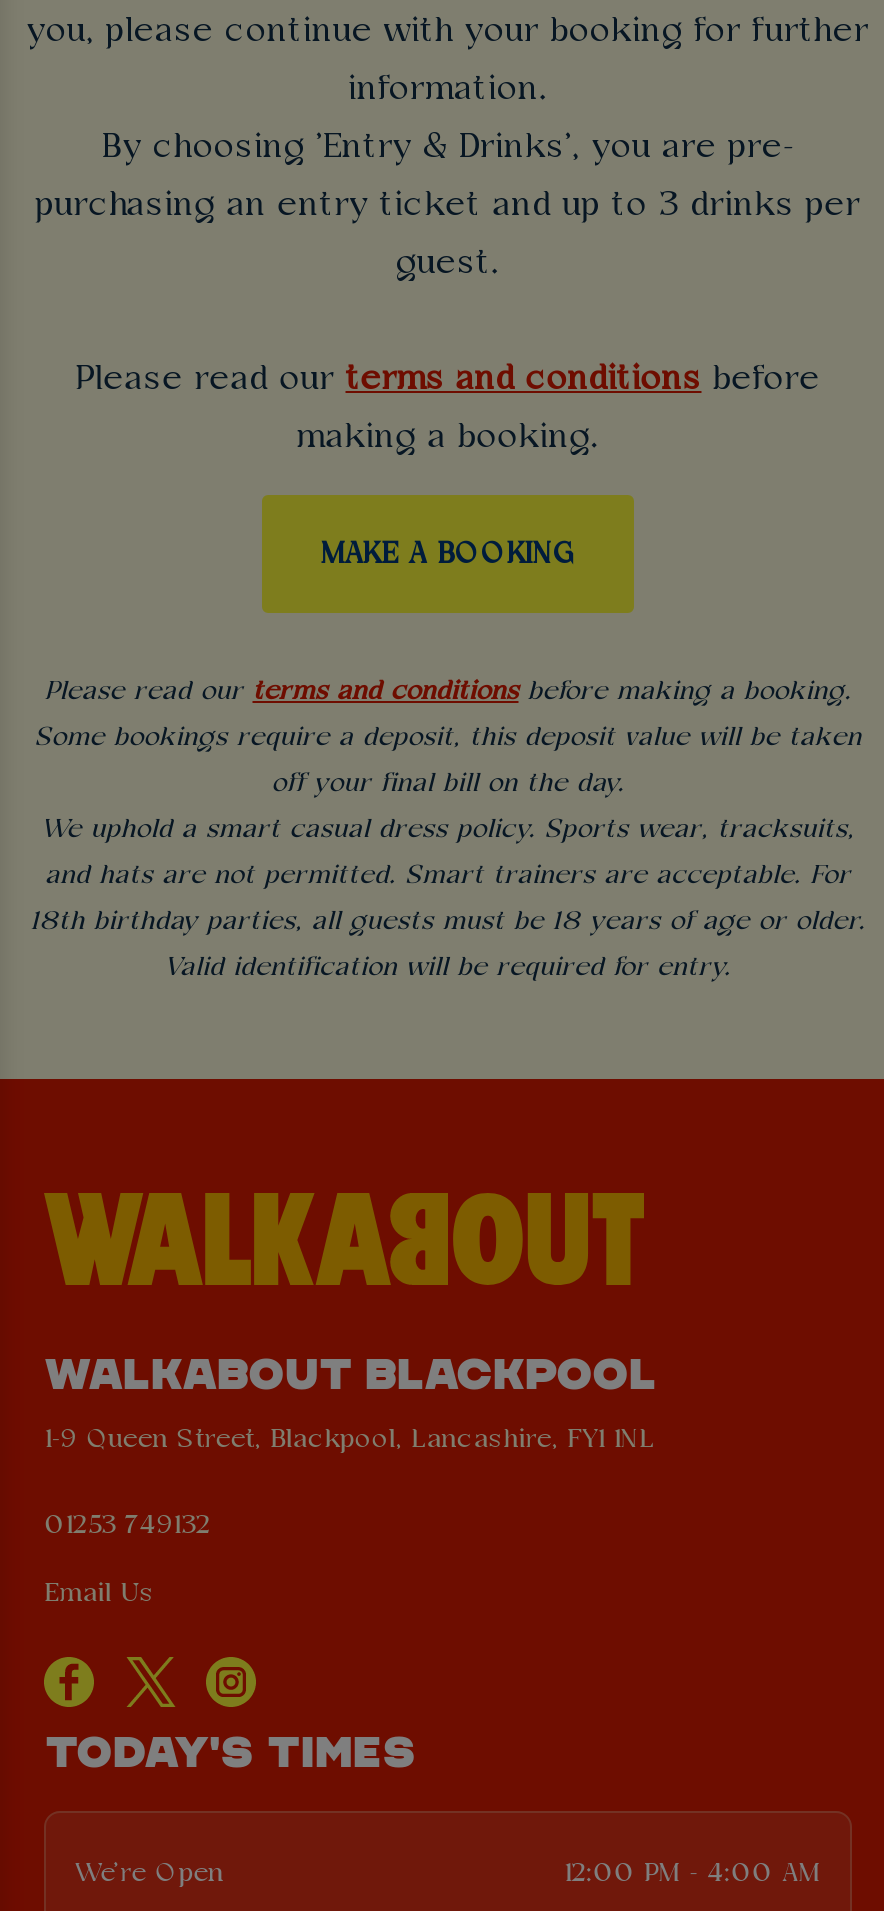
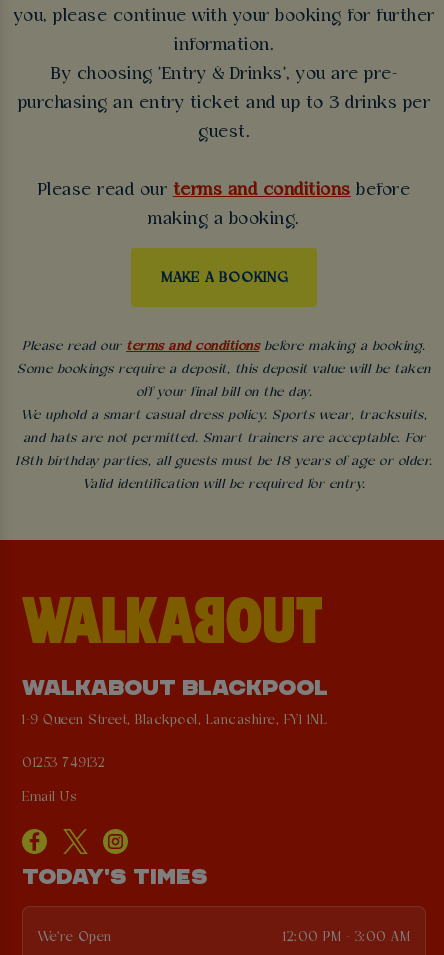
[564,1859,820,1889] 12:00 PM - 4:00 AM -> [283,930,410,945] 12:00 PM - 3:00 AM

